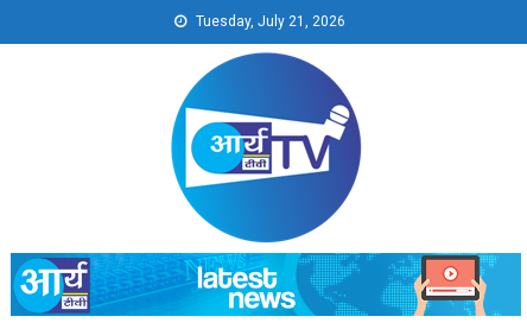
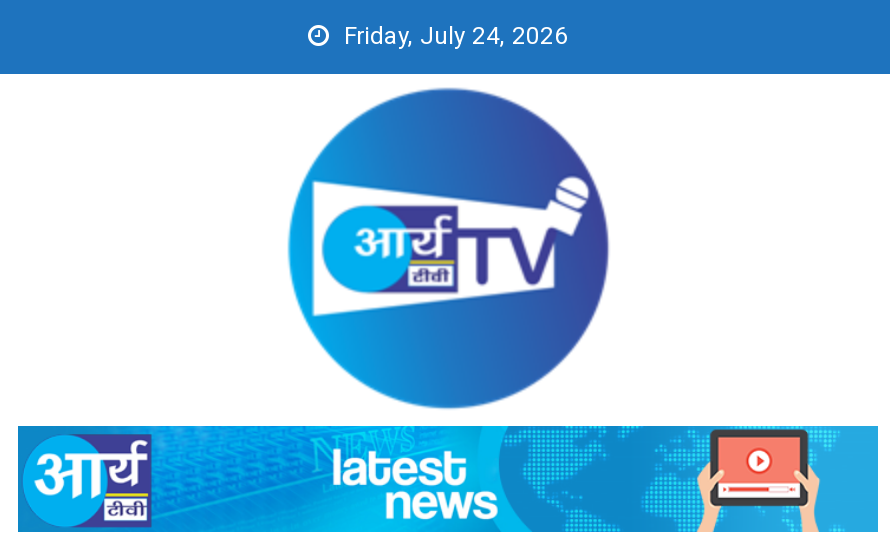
[196,13,345,30] Tuesday, July 21, 2026 -> [344,22,568,50] Friday, July 24, 2026

